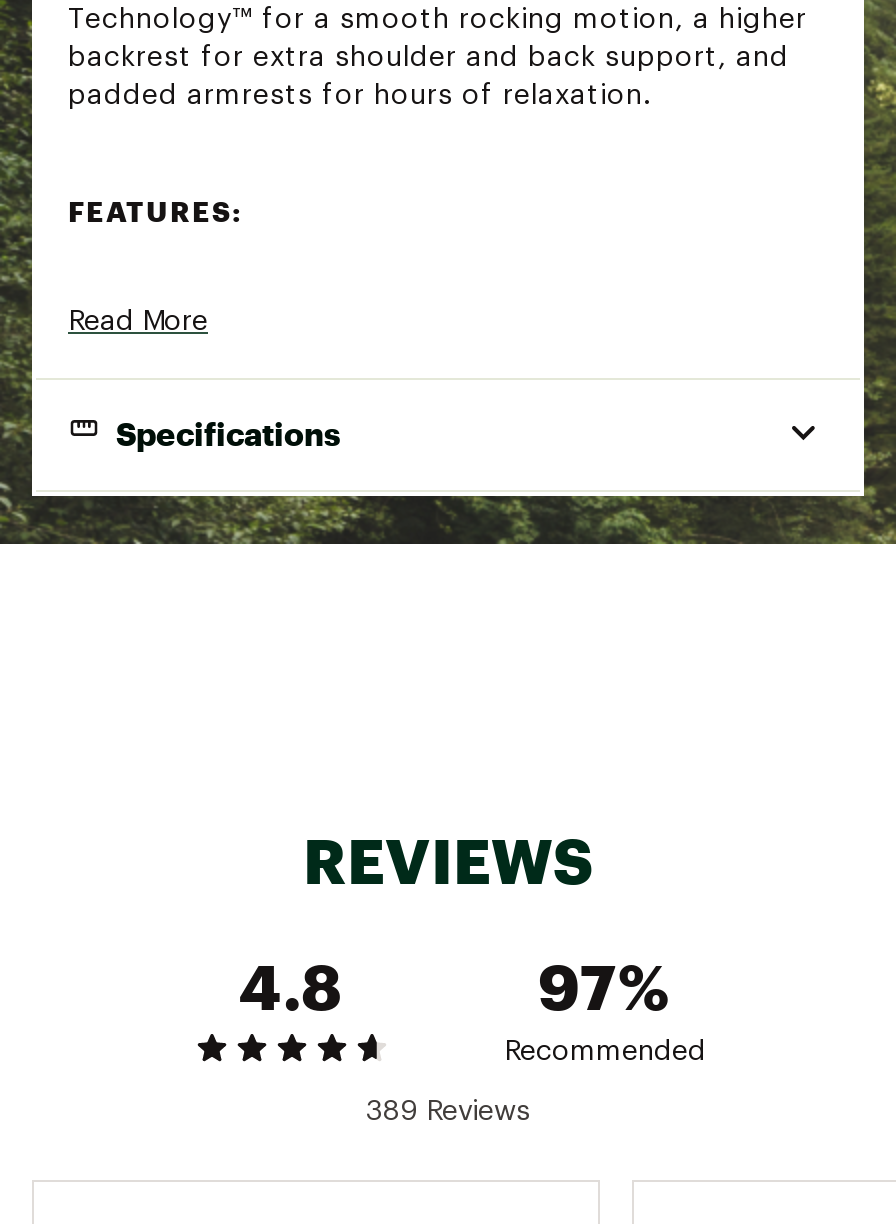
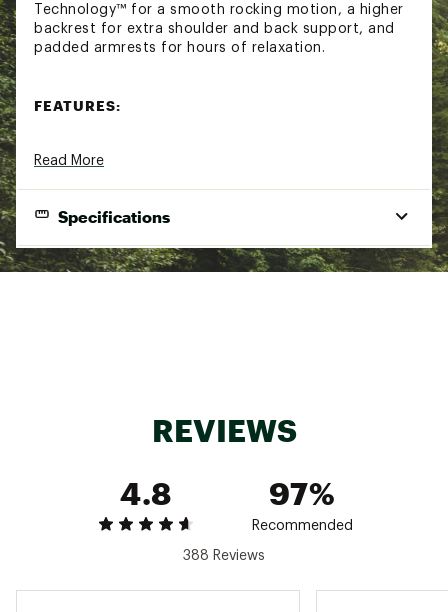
[366,1098,530,1126] 389 Reviews -> [183,549,265,563] 388 Reviews

